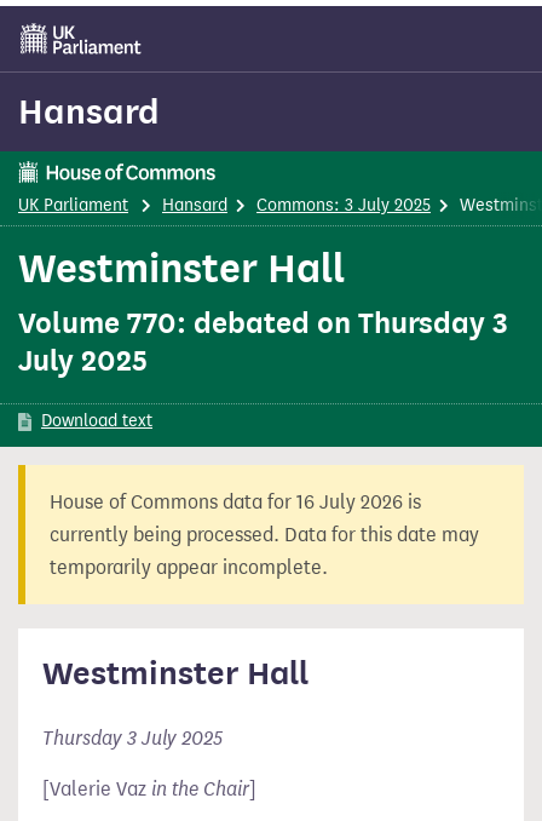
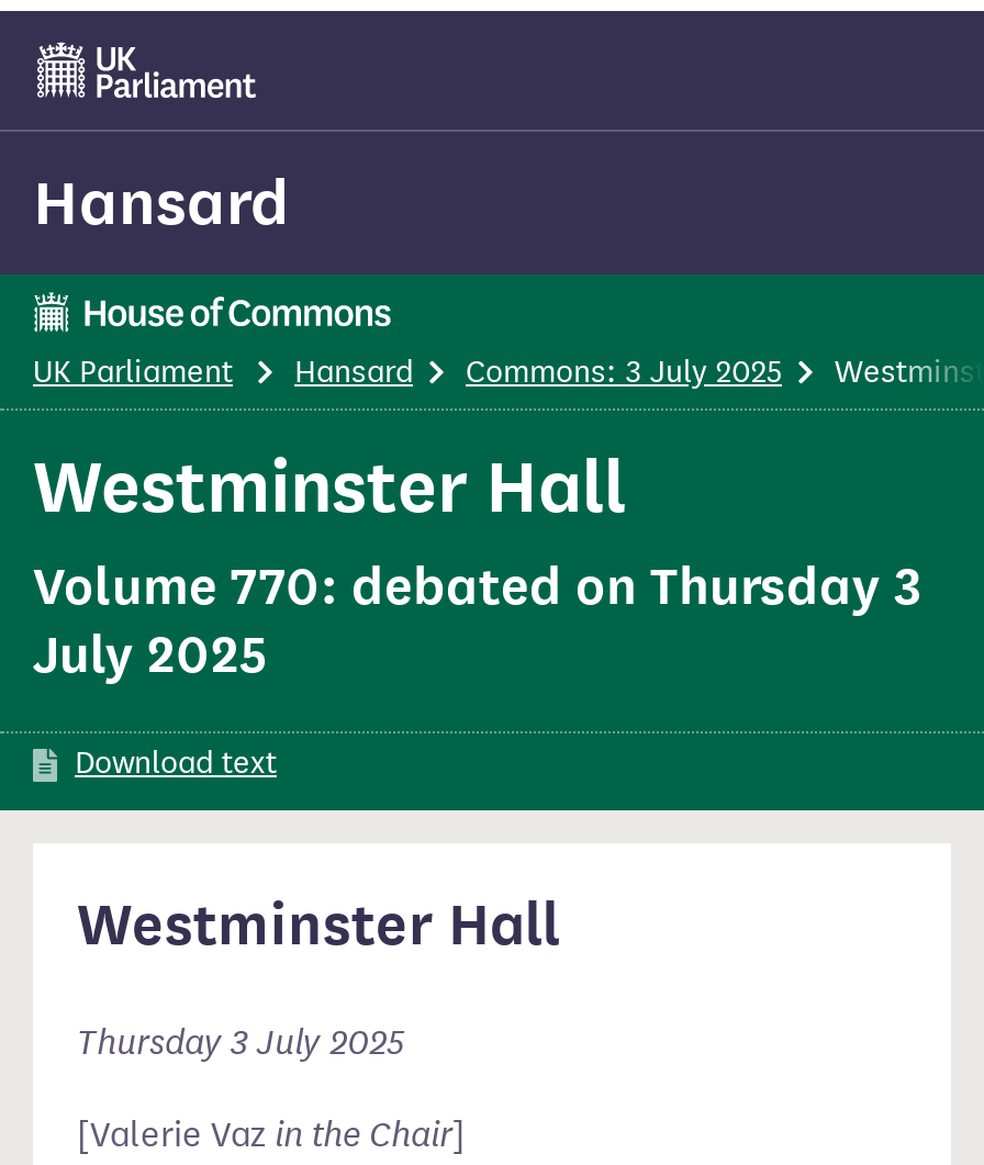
[17,464,523,607] [image] | House of Commons data for 16 July 2026 is | currently being processed. Data for this date may | temporarily appear incomplete. -> none

